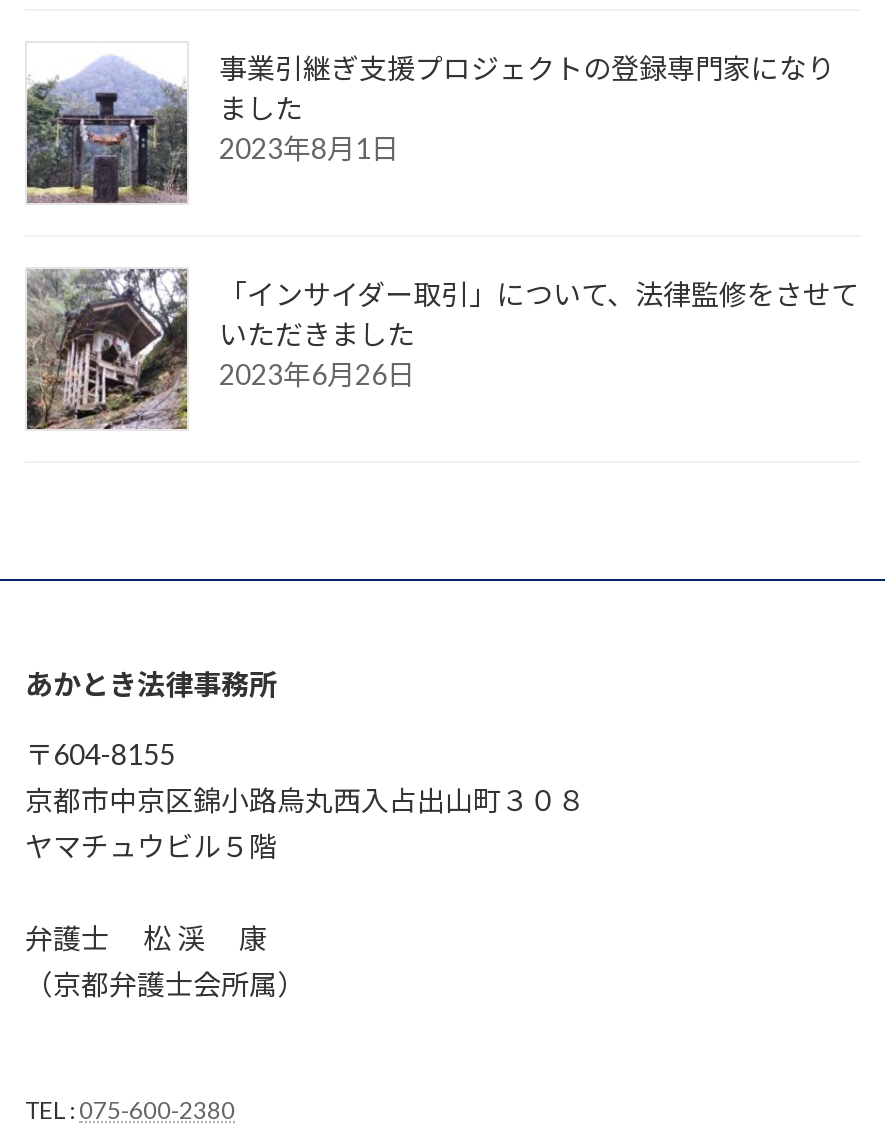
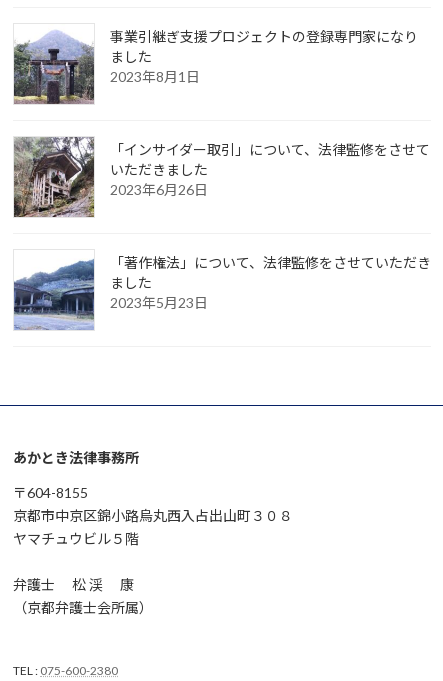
none -> [13,254,431,331] [image] | 「著作権法」について、法律監修をさせていただき | ました | 2023年5月23日

